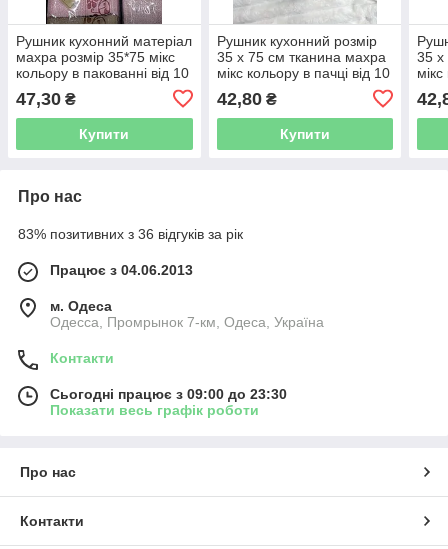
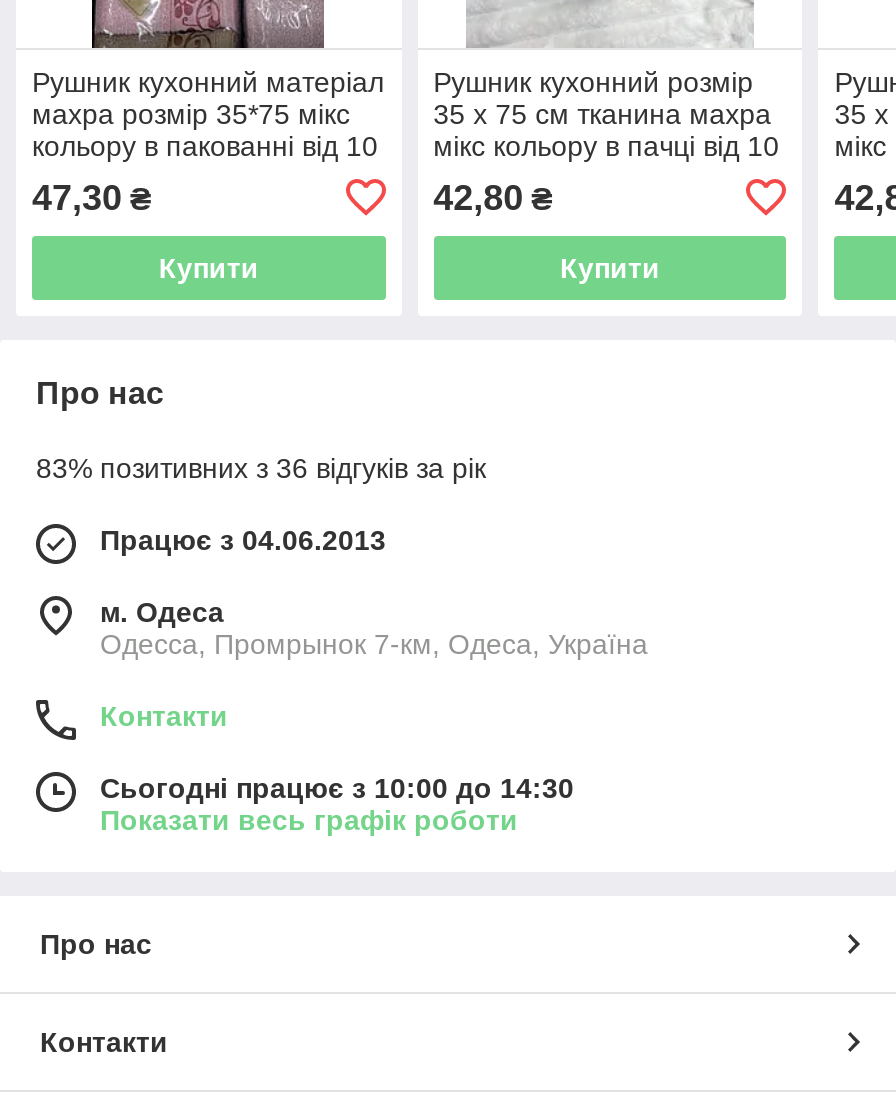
[50,386,287,402] Сьогодні працює з 09:00 до 23:30 -> [100,772,574,804] Сьогодні працює з 10:00 до 14:30

